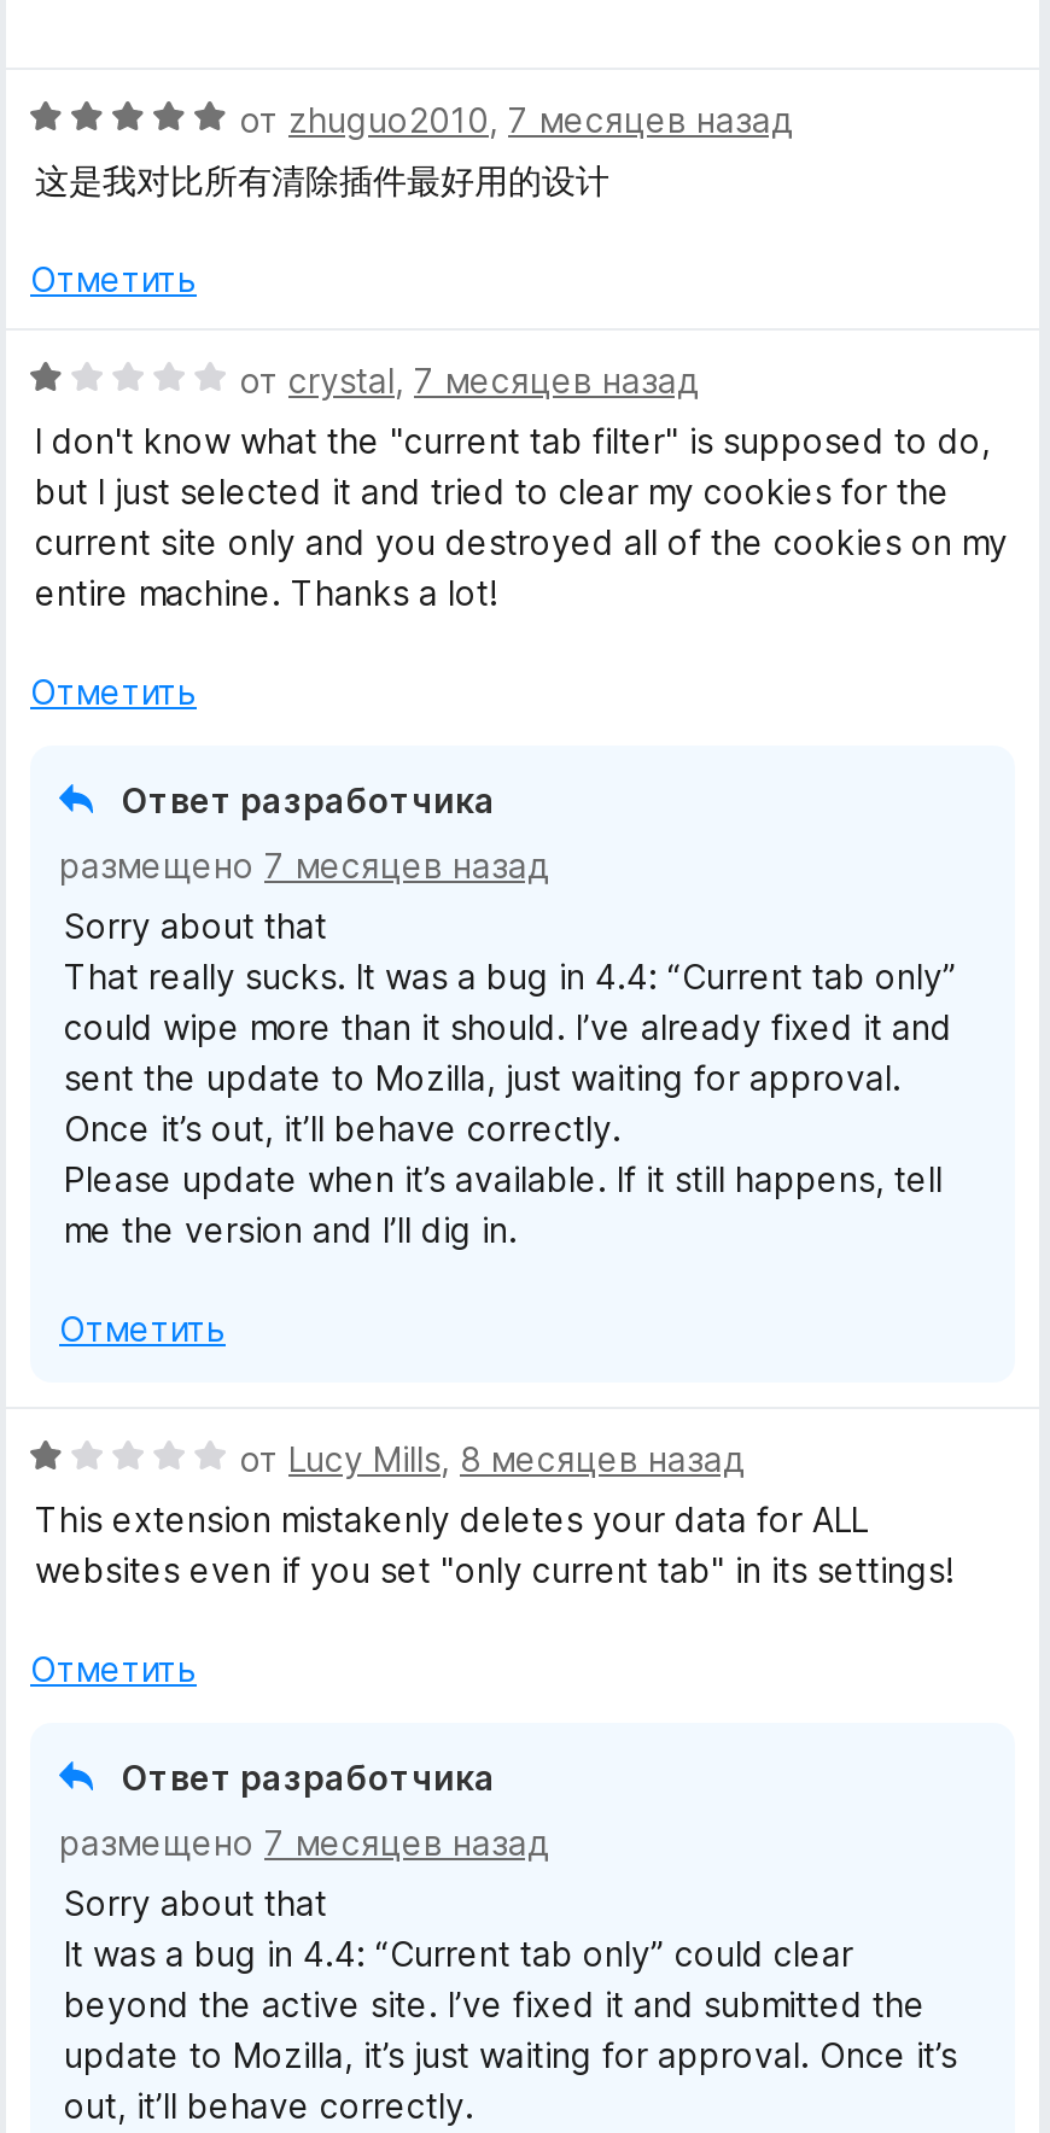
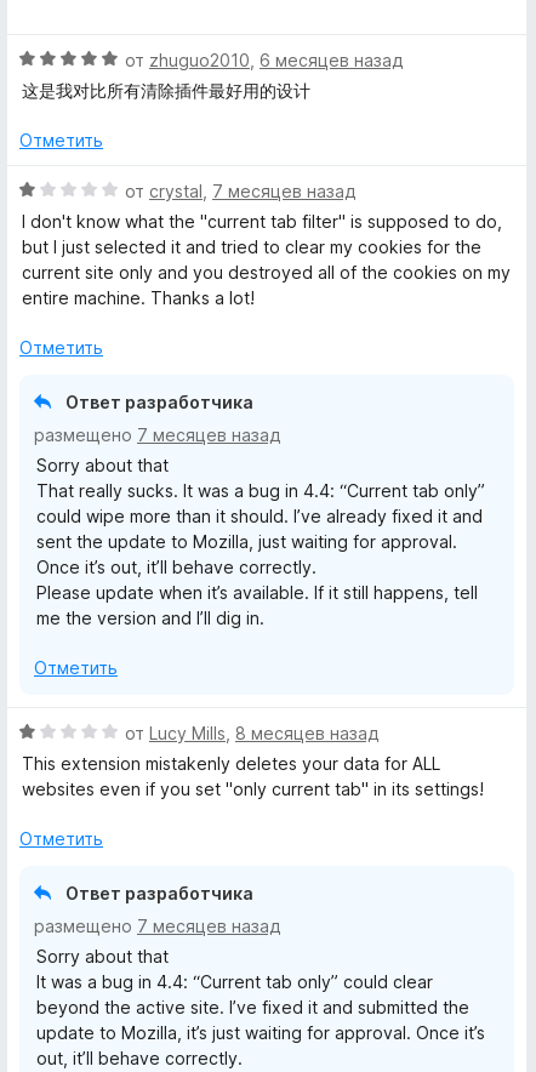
[240,99,793,140] от zhuguo2010, 7 месяцев назад -> [125,50,403,70] от zhuguo2010, 6 месяцев назад

